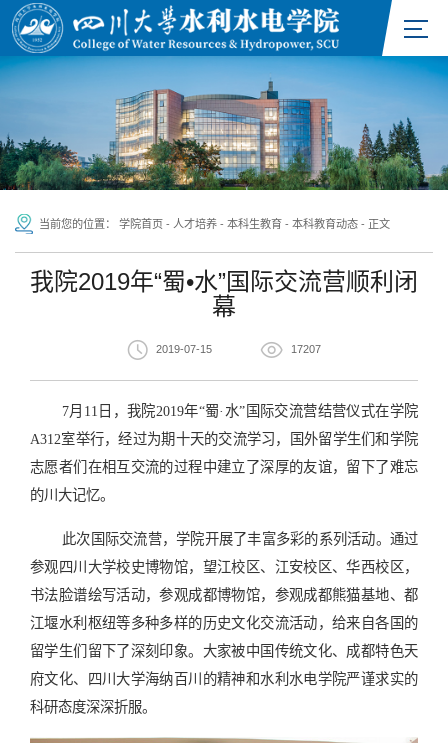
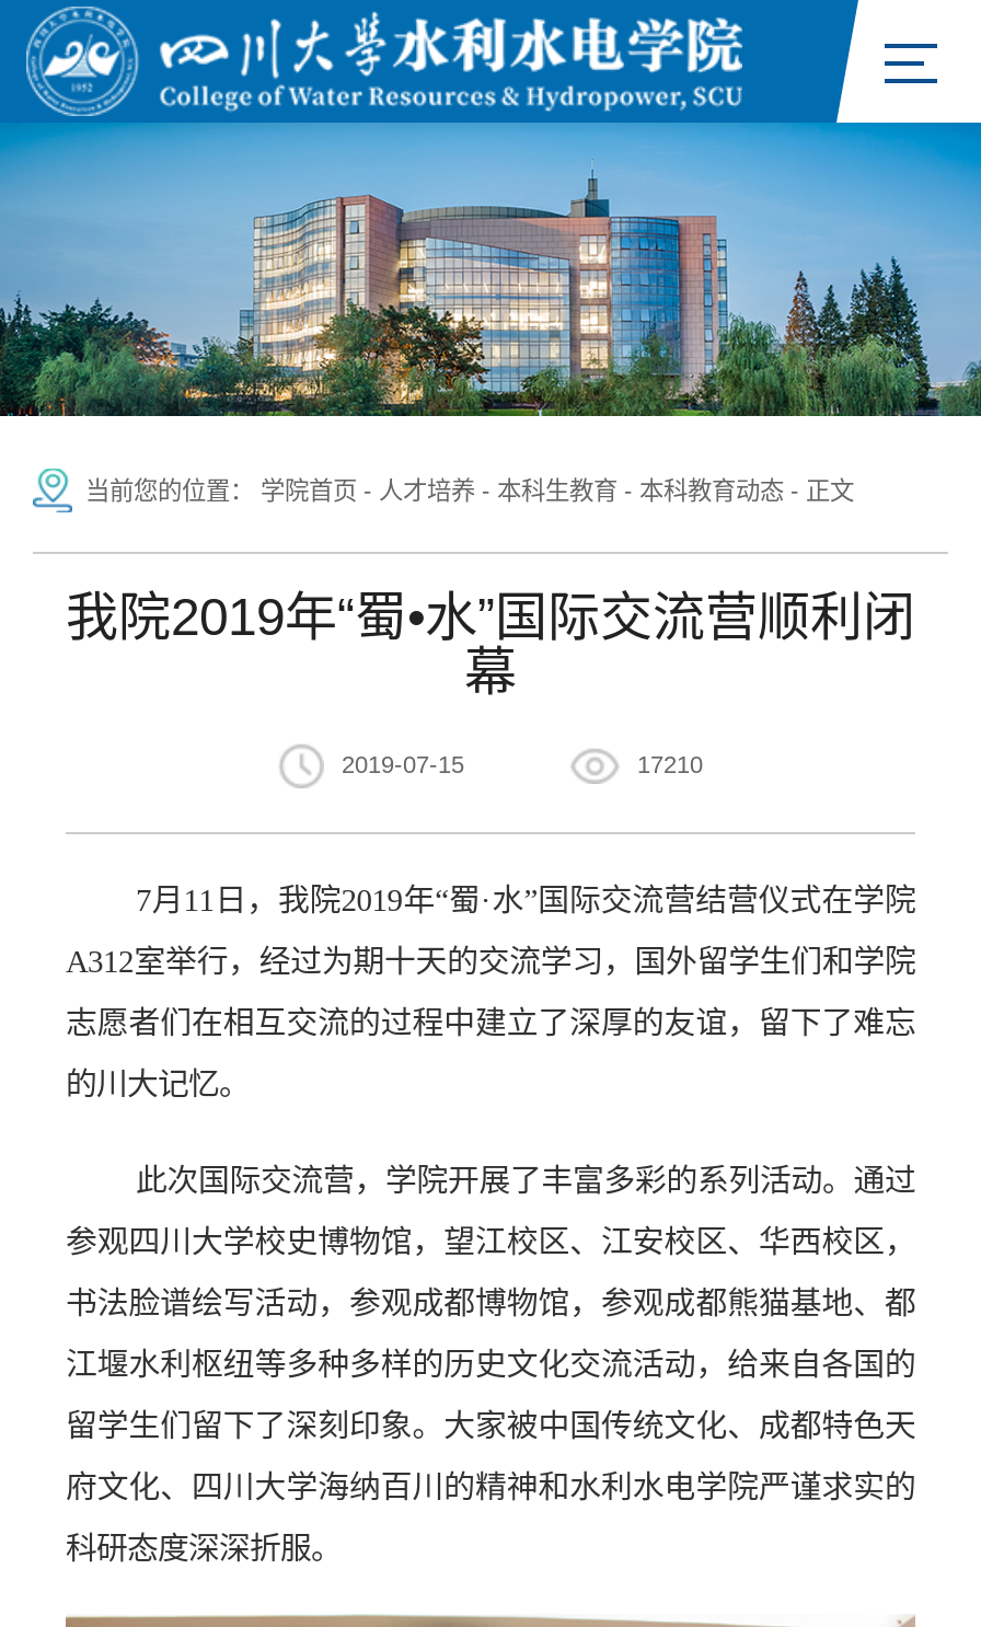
[291,343,321,355] 17207 -> [637,751,703,777] 17210

